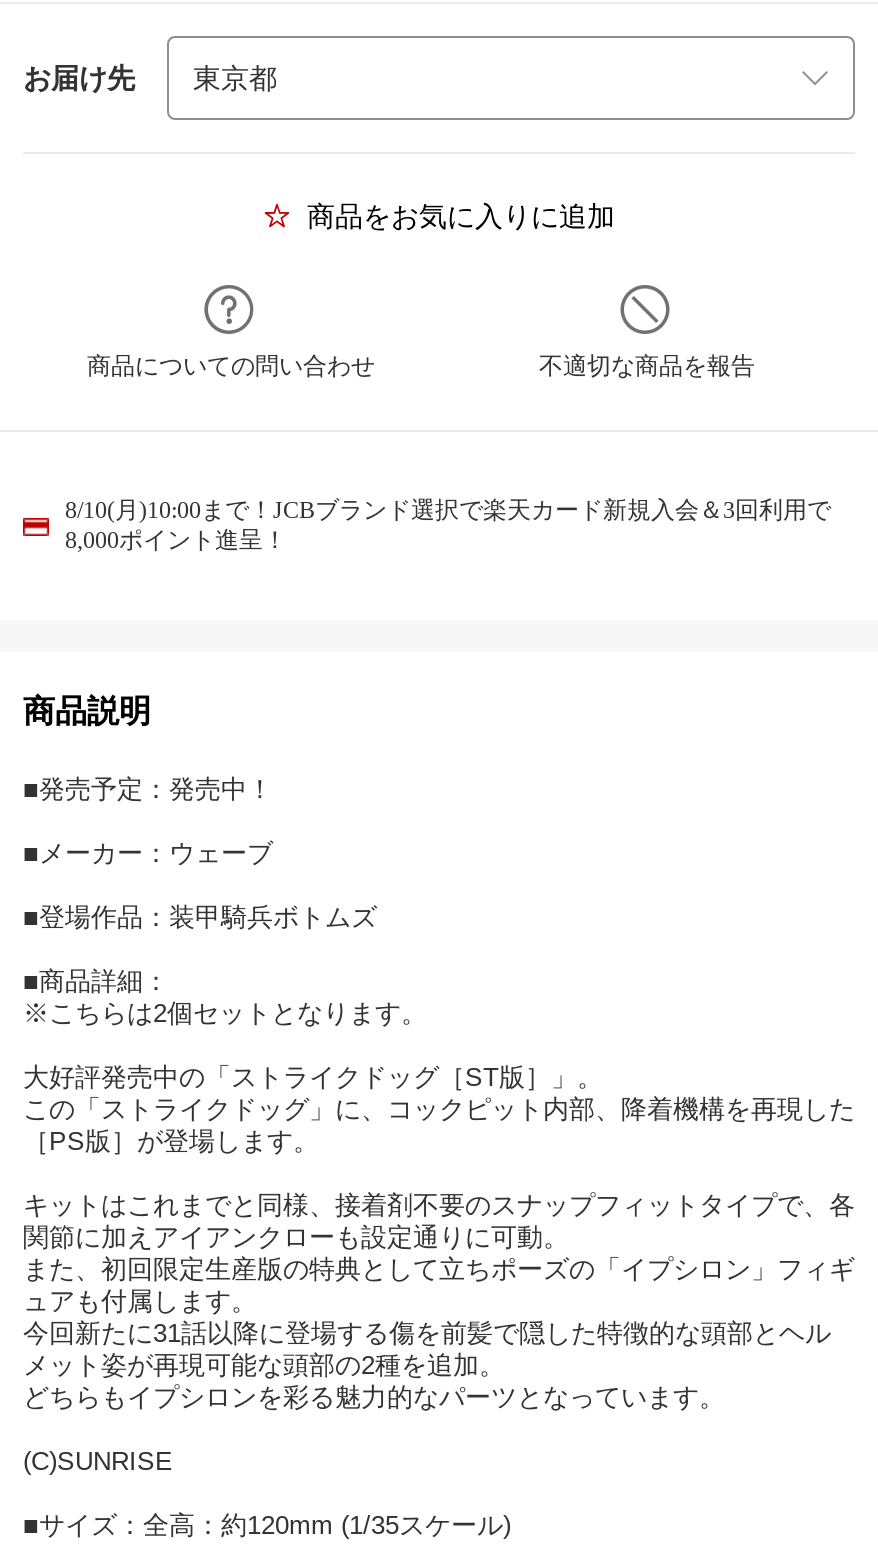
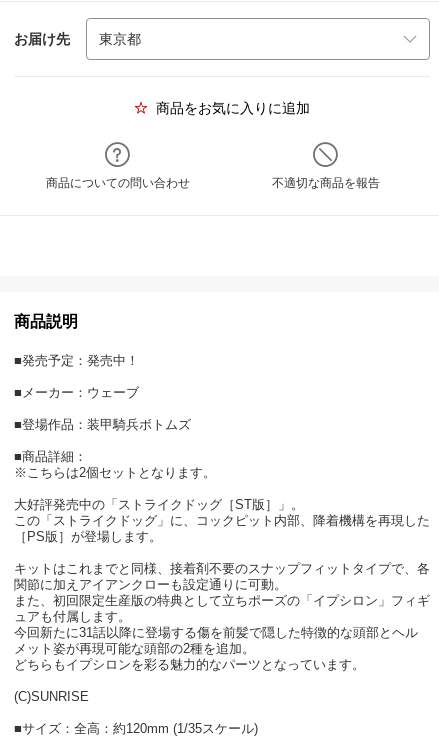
[65,496,831,554] 8/10(月)10:00まで！JCBブランド選択で楽天カード新規入会＆3回利用で | 8,000ポイント進呈！ -> none

